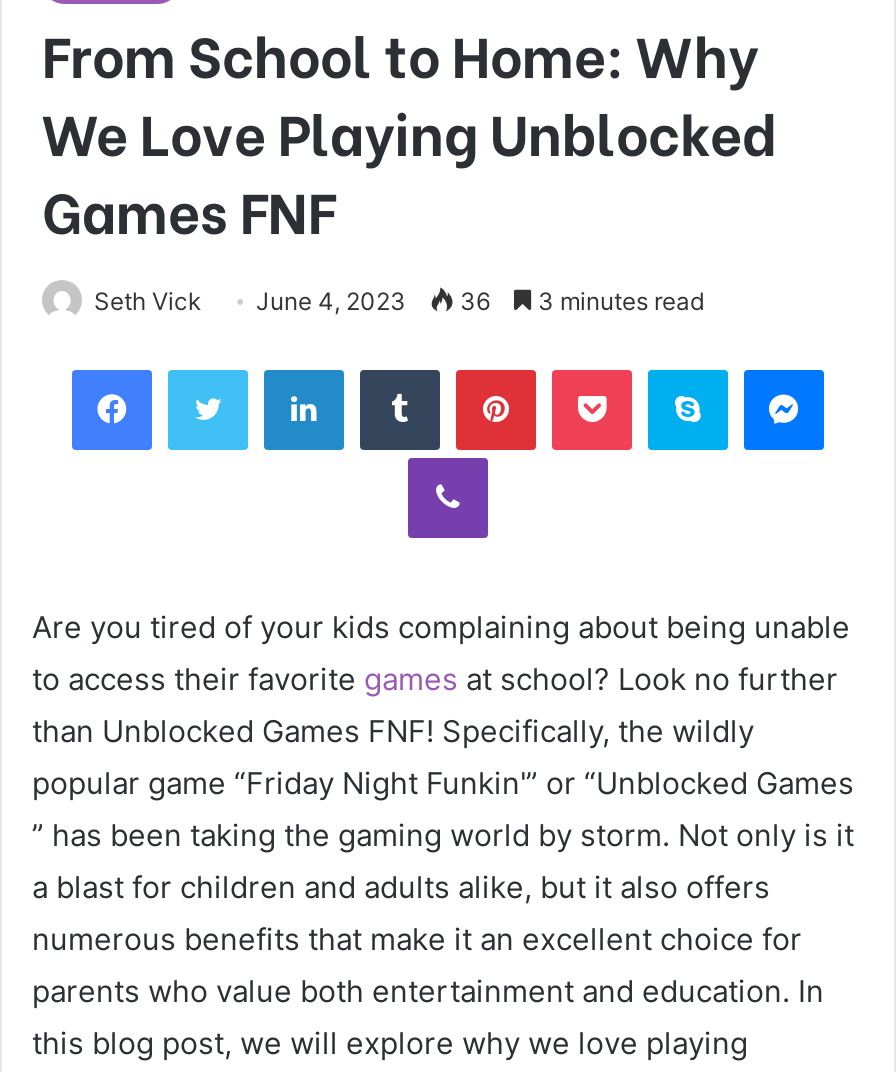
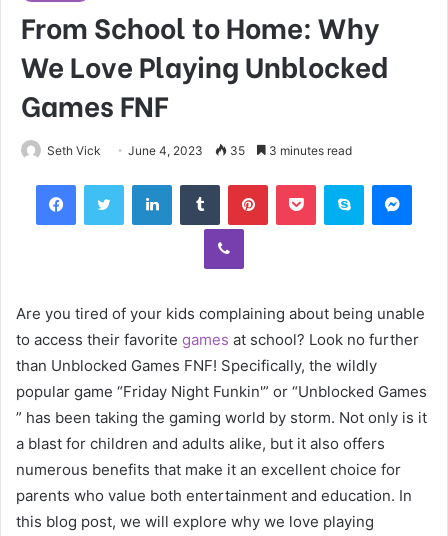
[94,287,704,317] Seth Vick June 4, 2023 36 3 minutes read -> [47,143,352,158] Seth Vick June 4, 2023 35 3 minutes read

